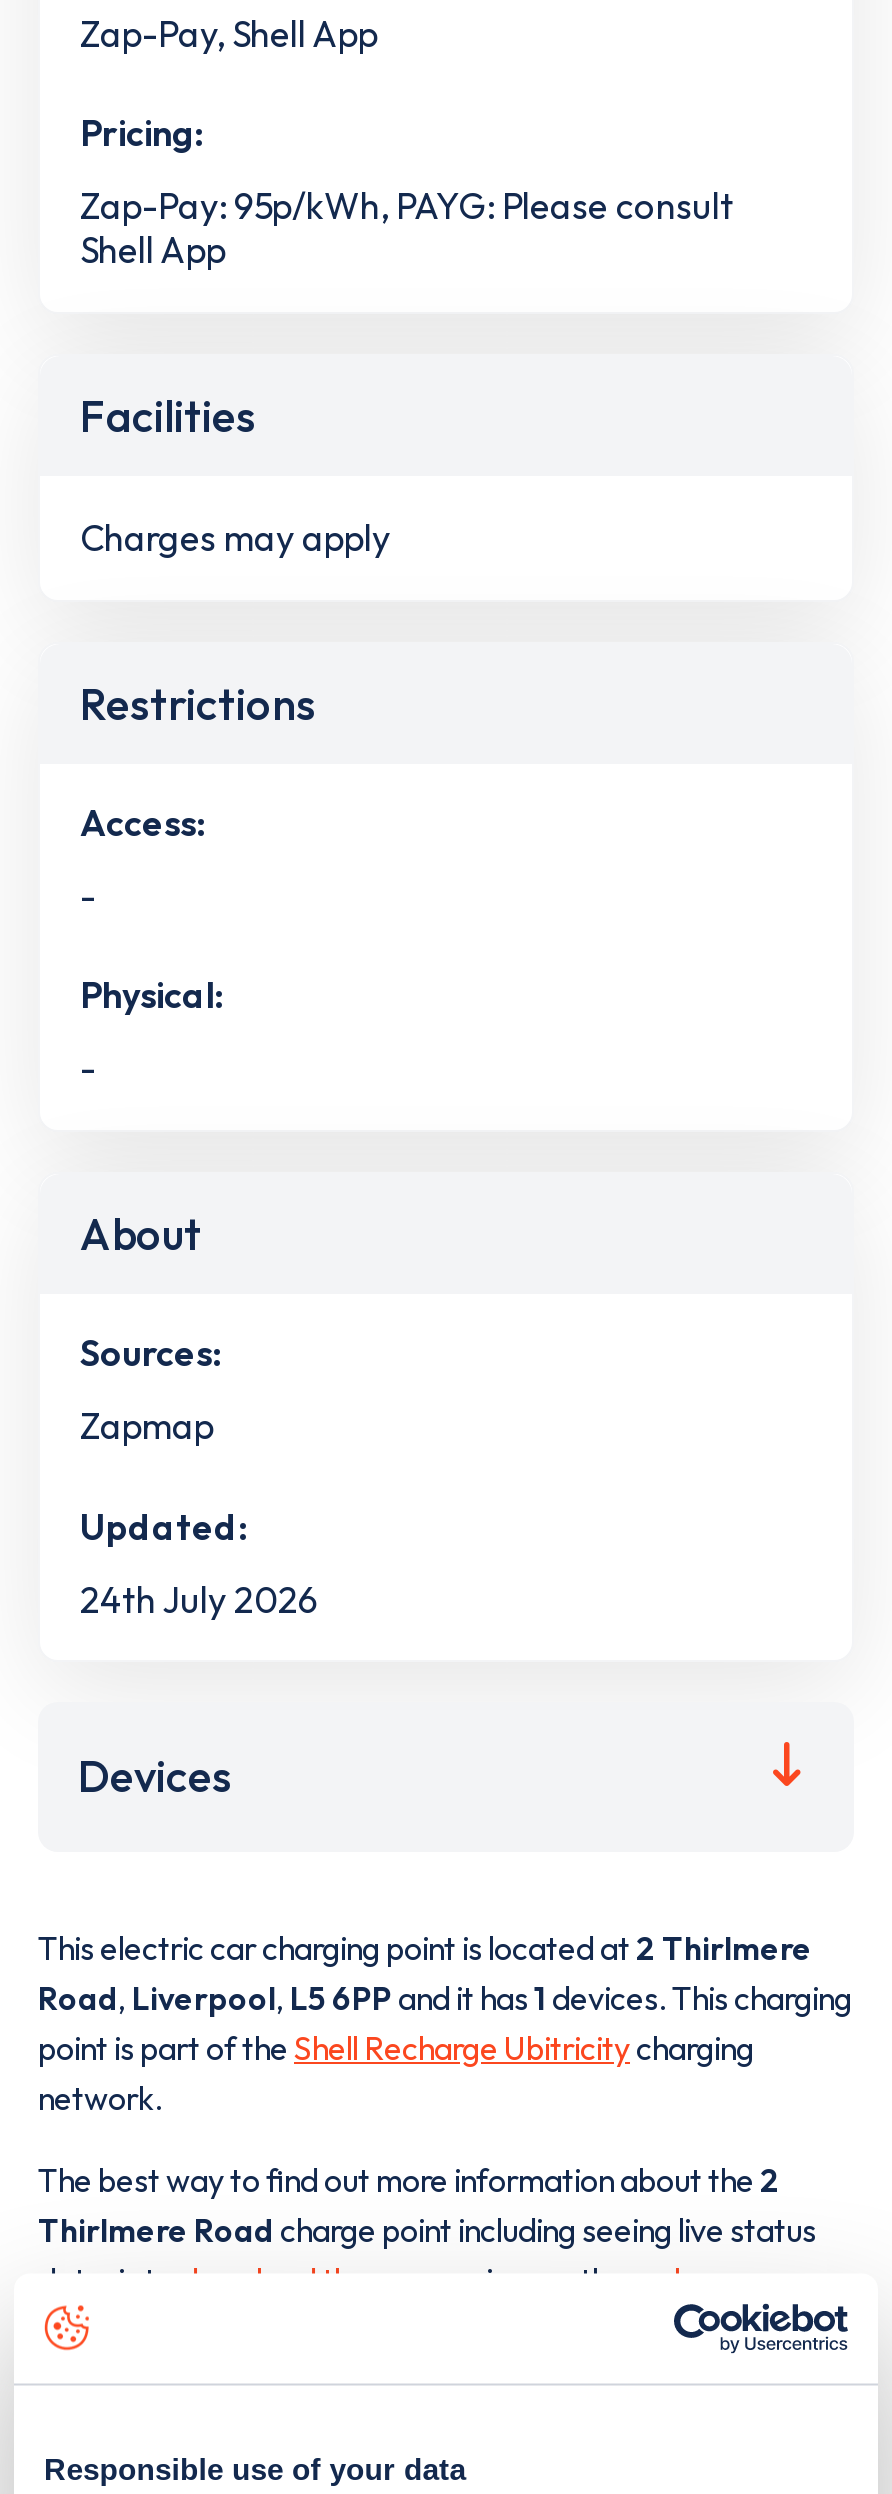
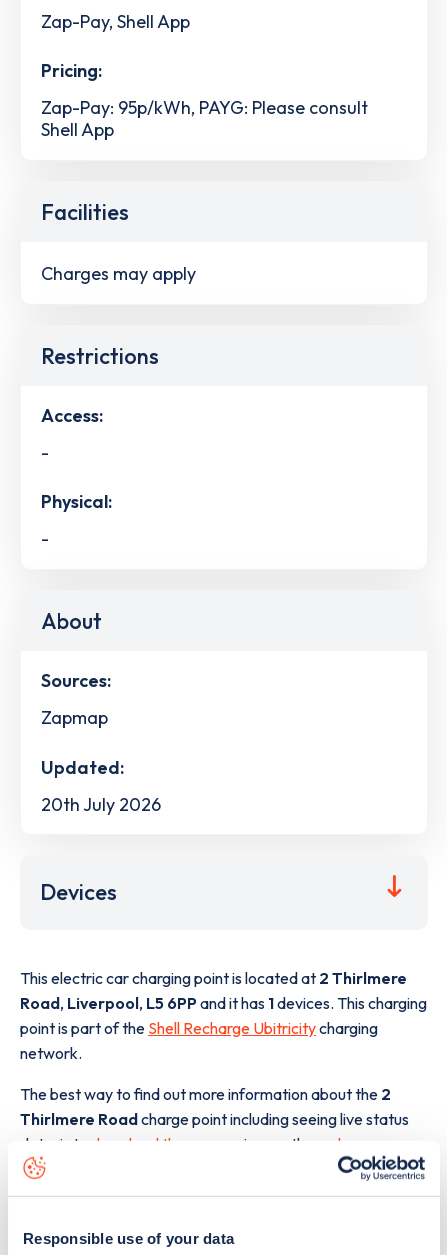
[80,1577,318,1623] 24th July 2026 -> [41,792,161,815] 20th July 2026

